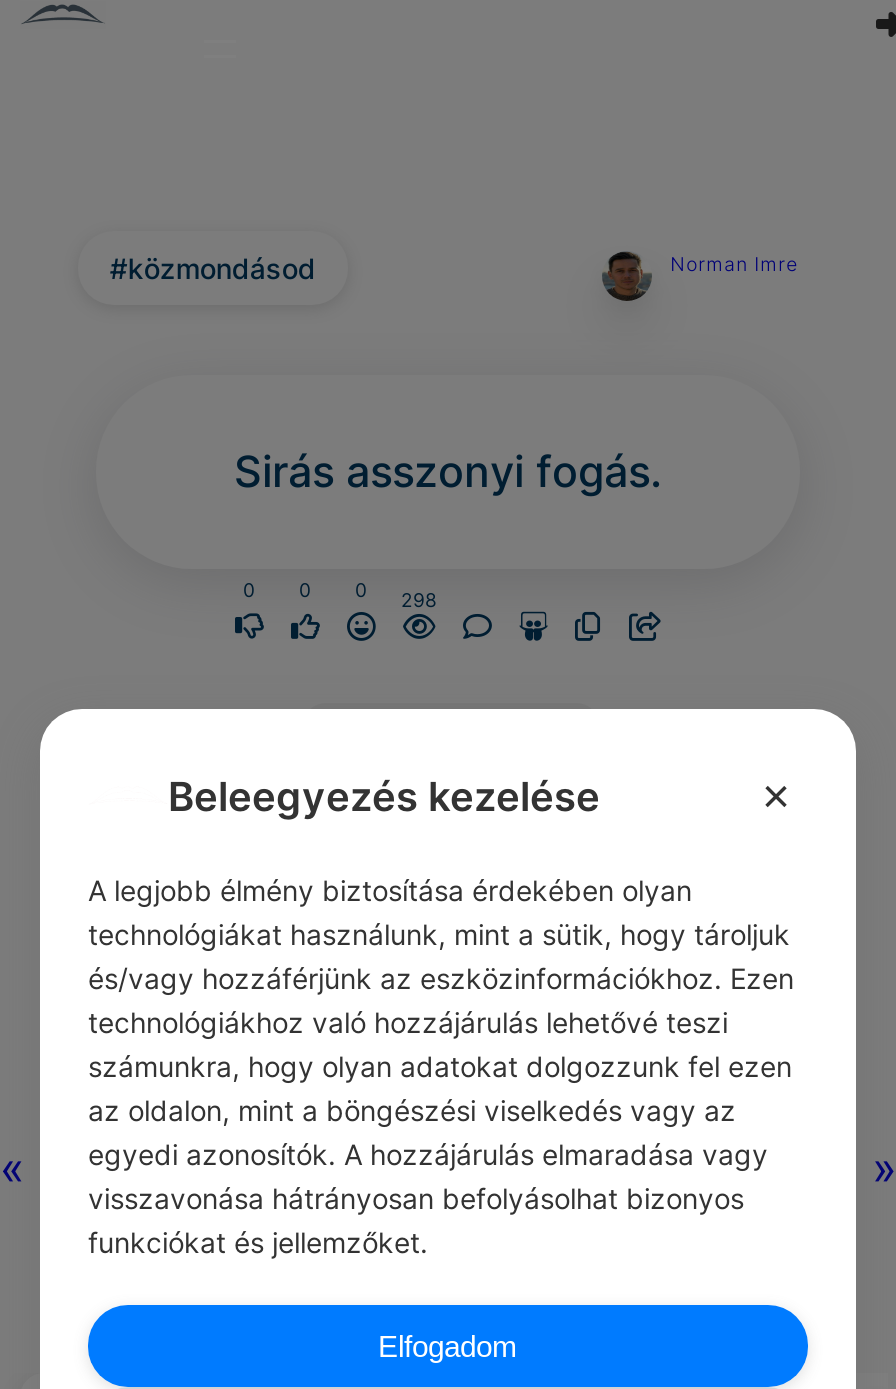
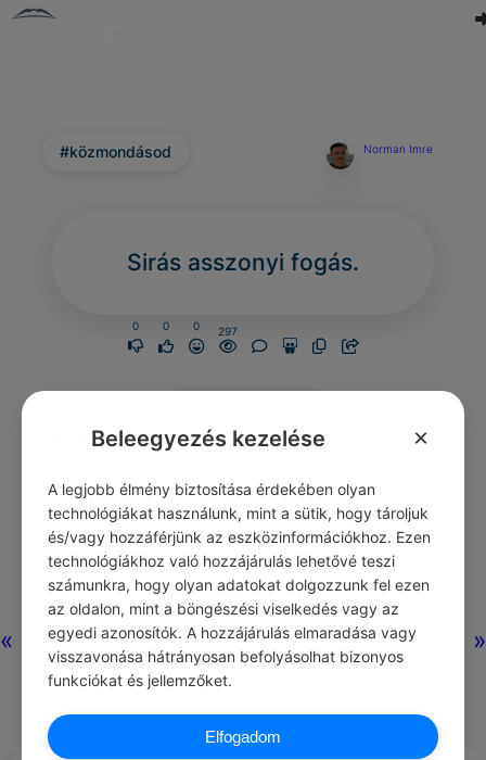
[243,579,437,611] 0 0 0 298 -> [132,320,237,337] 0 0 0 297

